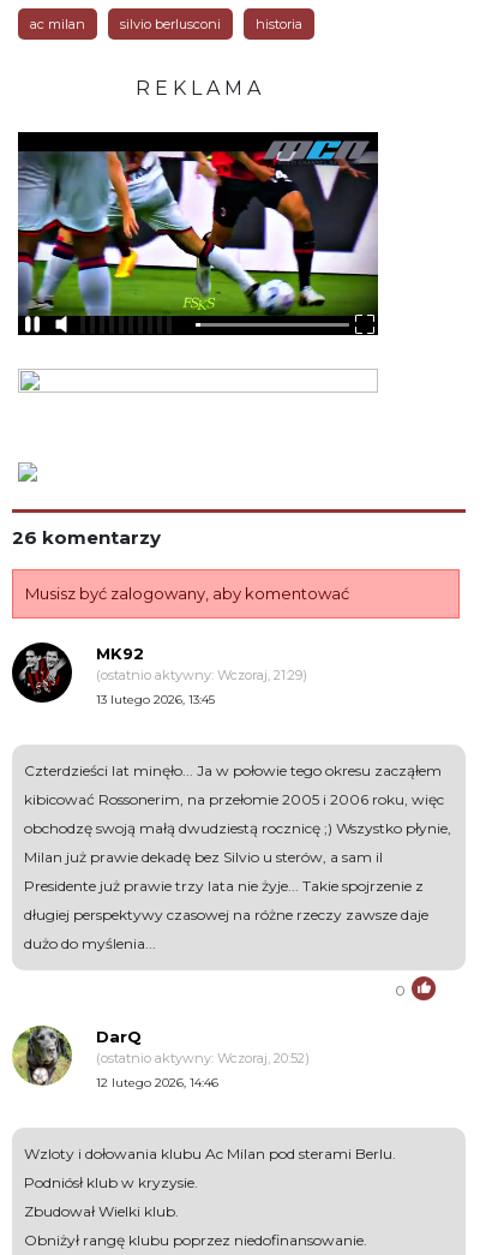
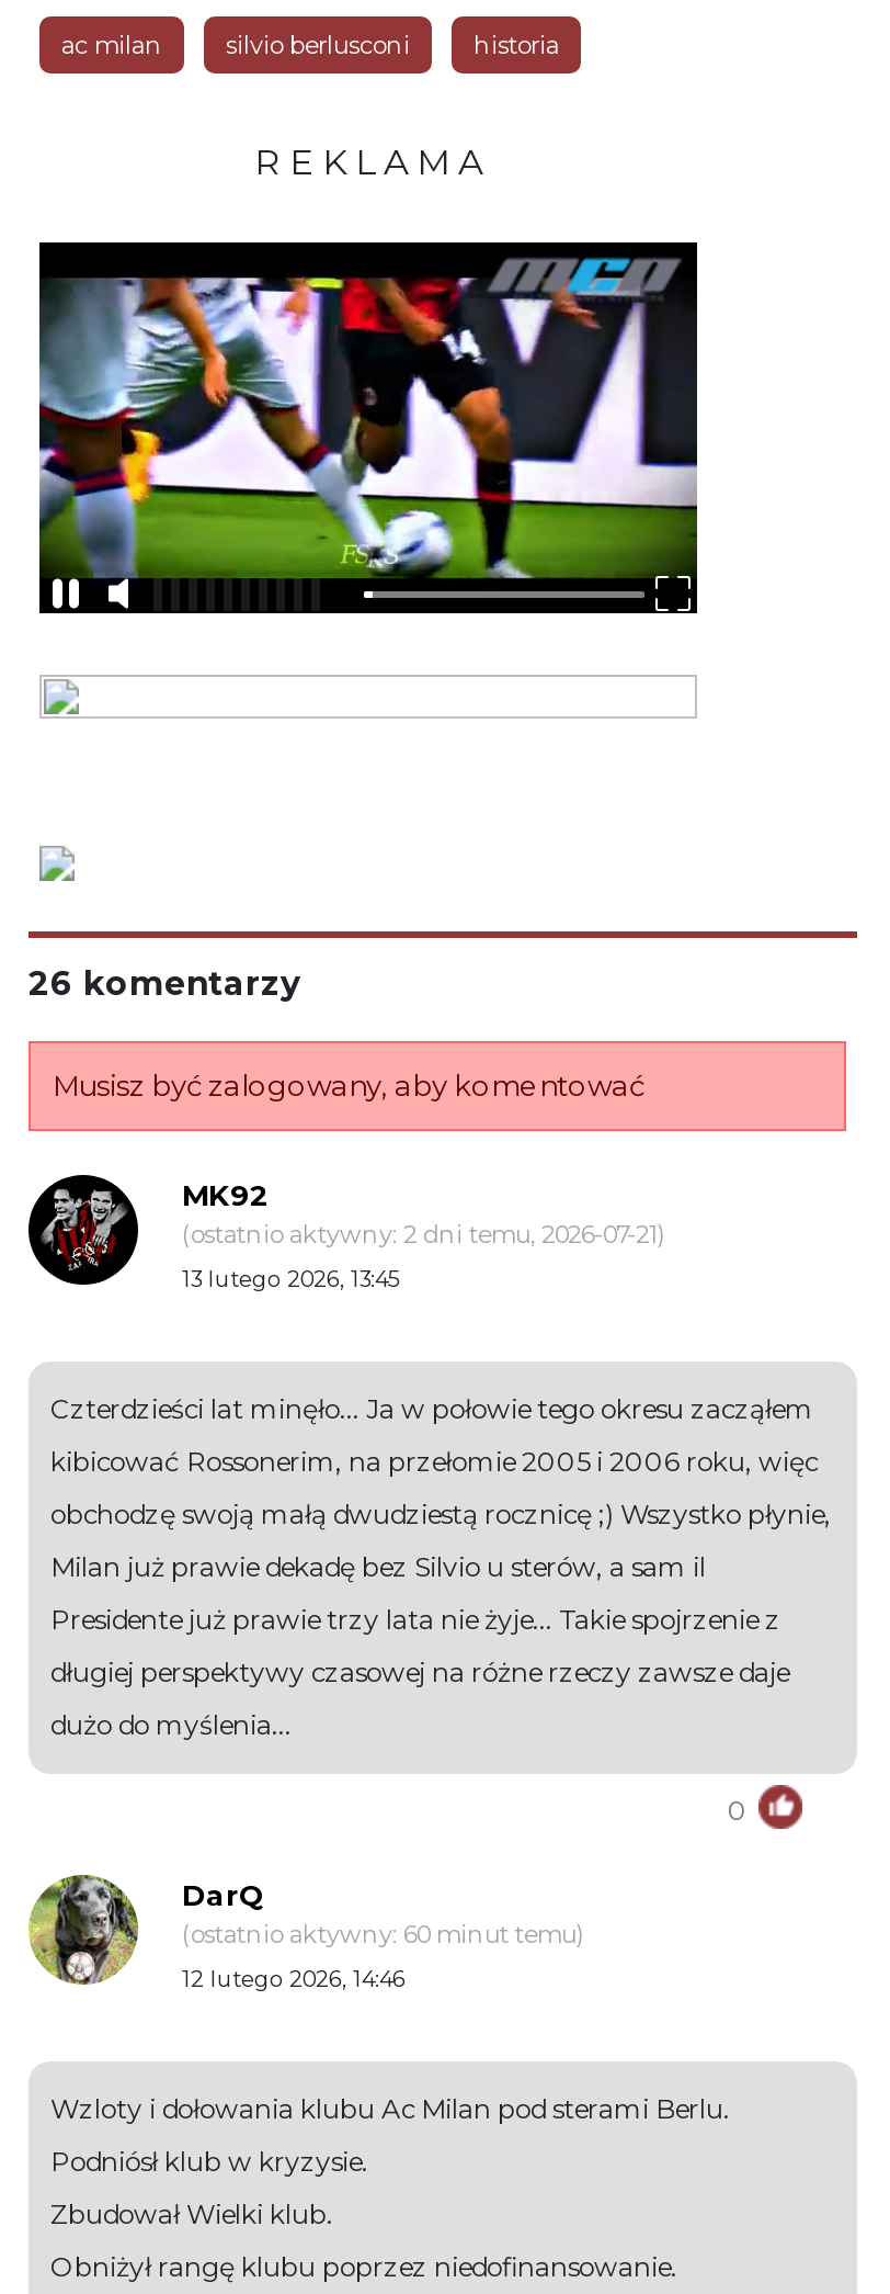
[17,150,379,317] [image] -> [37,275,697,580] [image]
[96,667,307,684] (ostatnio aktywny: Wczoraj, 21:29) -> [182,1220,666,1251] (ostatnio aktywny: 2 dni temu, 2026-07-21)
[96,1050,310,1067] (ostatnio aktywny: Wczoraj, 20:52) -> [182,1920,585,1951] (ostatnio aktywny: 60 minut temu)

